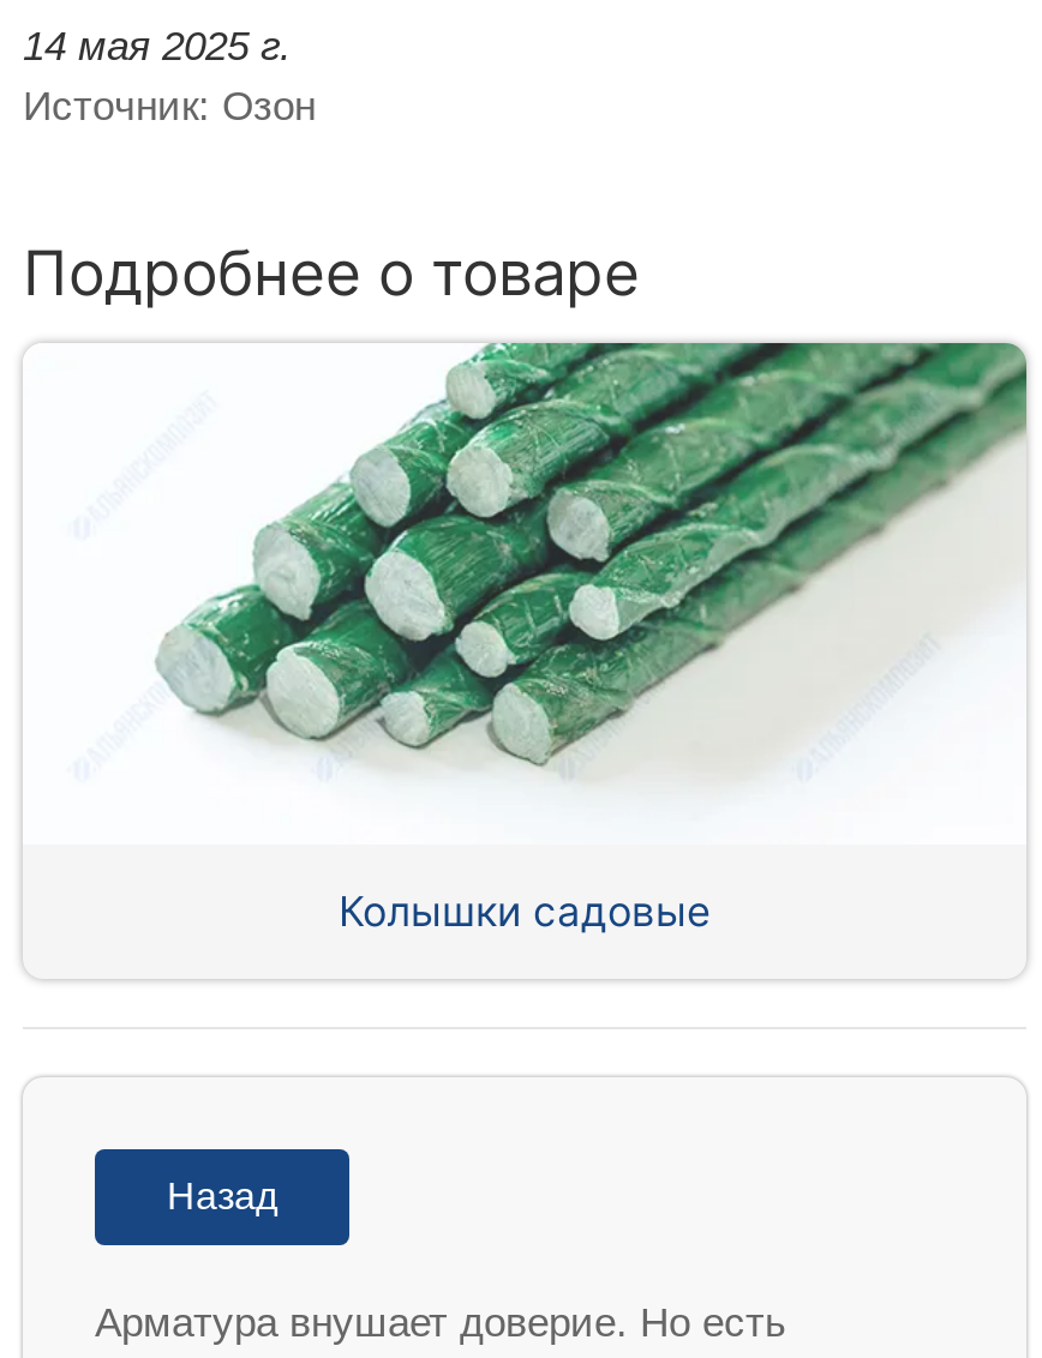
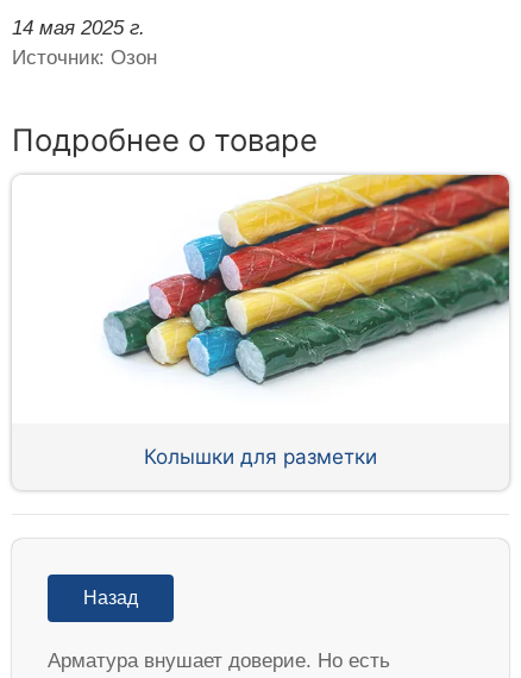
[152,341,1029,780] [image] -> [79,174,510,390] [image]
[339,885,711,935] Колышки садовые -> [144,444,377,469] Колышки для разметки

